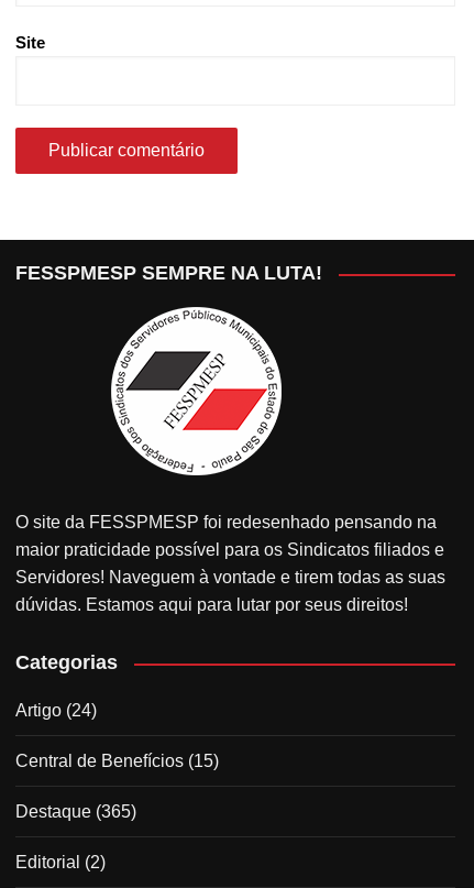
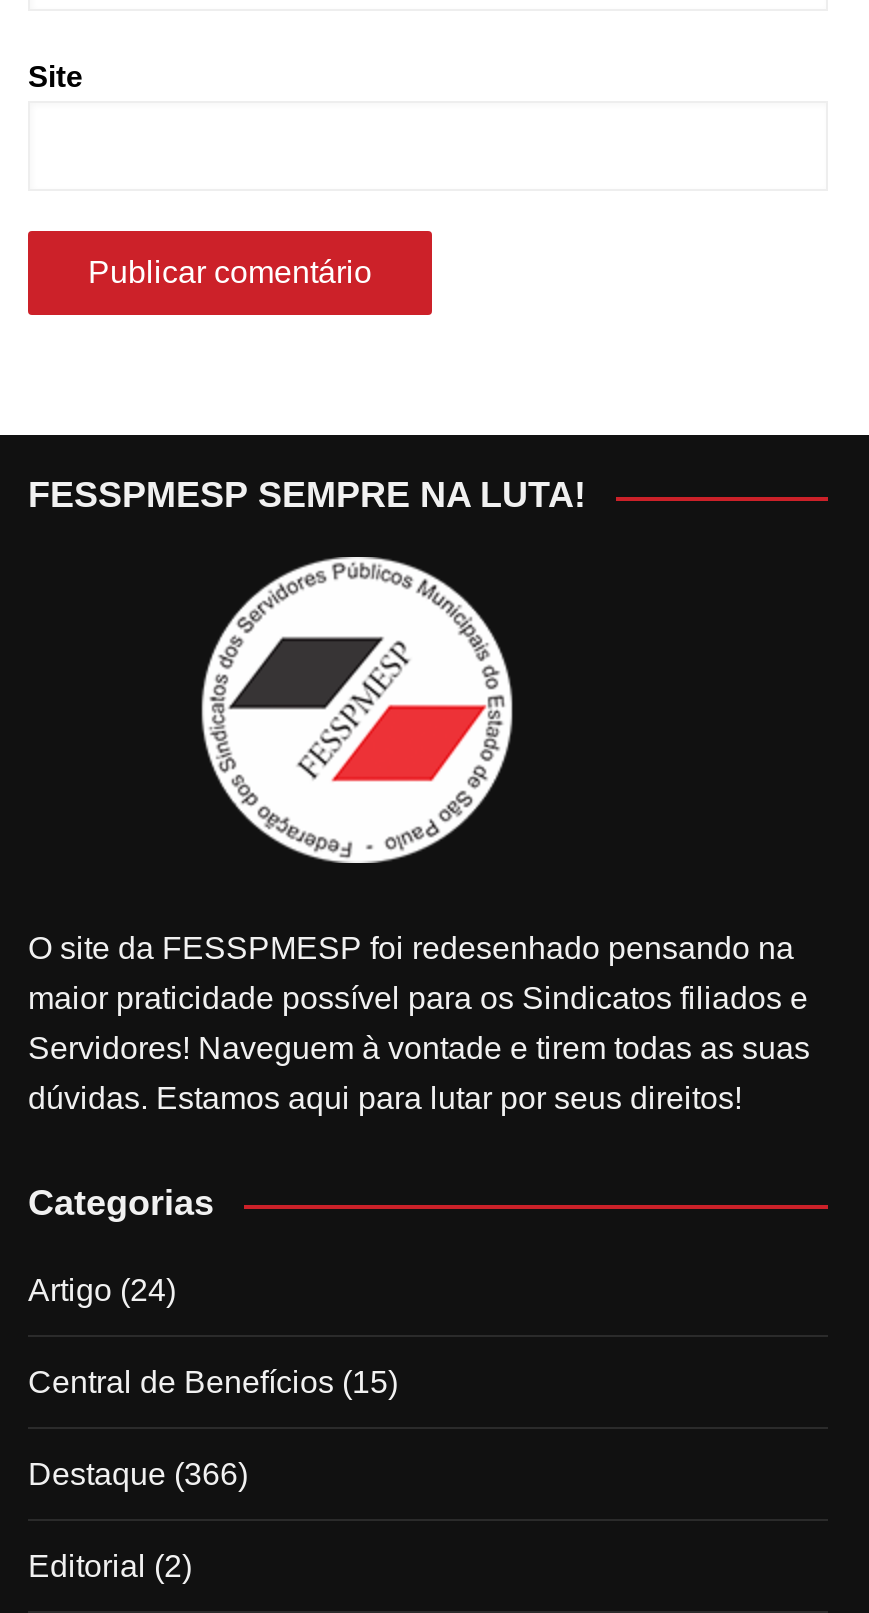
[15,802,136,821] Destaque (365) -> [28,1457,248,1491] Destaque (366)

